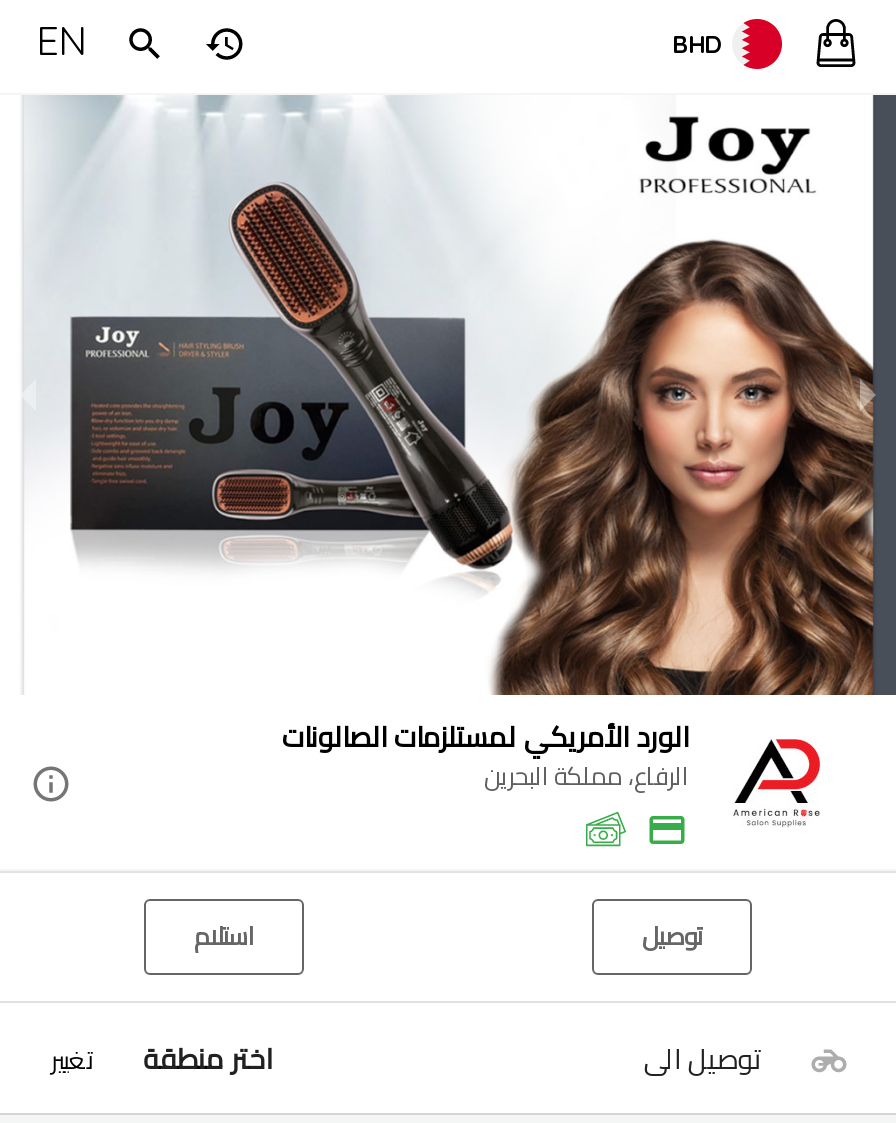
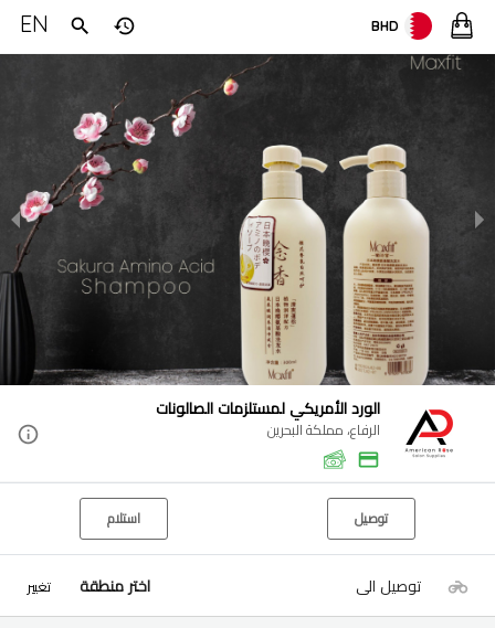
[6,95,890,695] [image] -> [3,53,492,386] [image]

